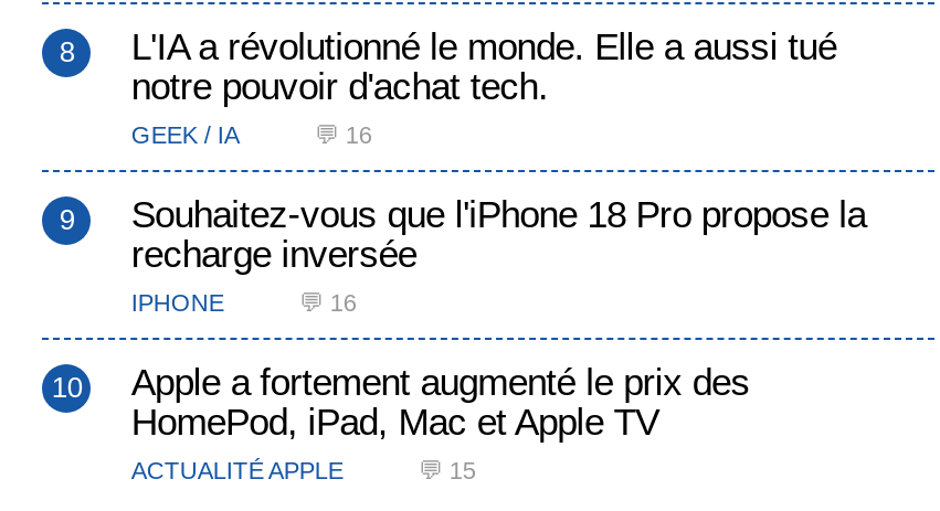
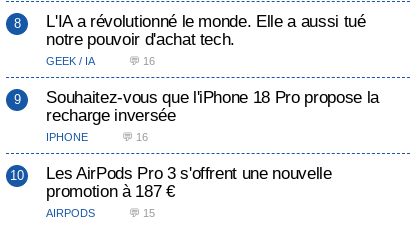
[131,360,750,484] Apple a fortement augmenté le prix des | HomePod, iPad, Mac et Apple TV | ACTUALITÉ APPLE -> [46,163,332,219] Les AirPods Pro 3 s'offrent une nouvelle | promotion à 187 € | AIRPODS

